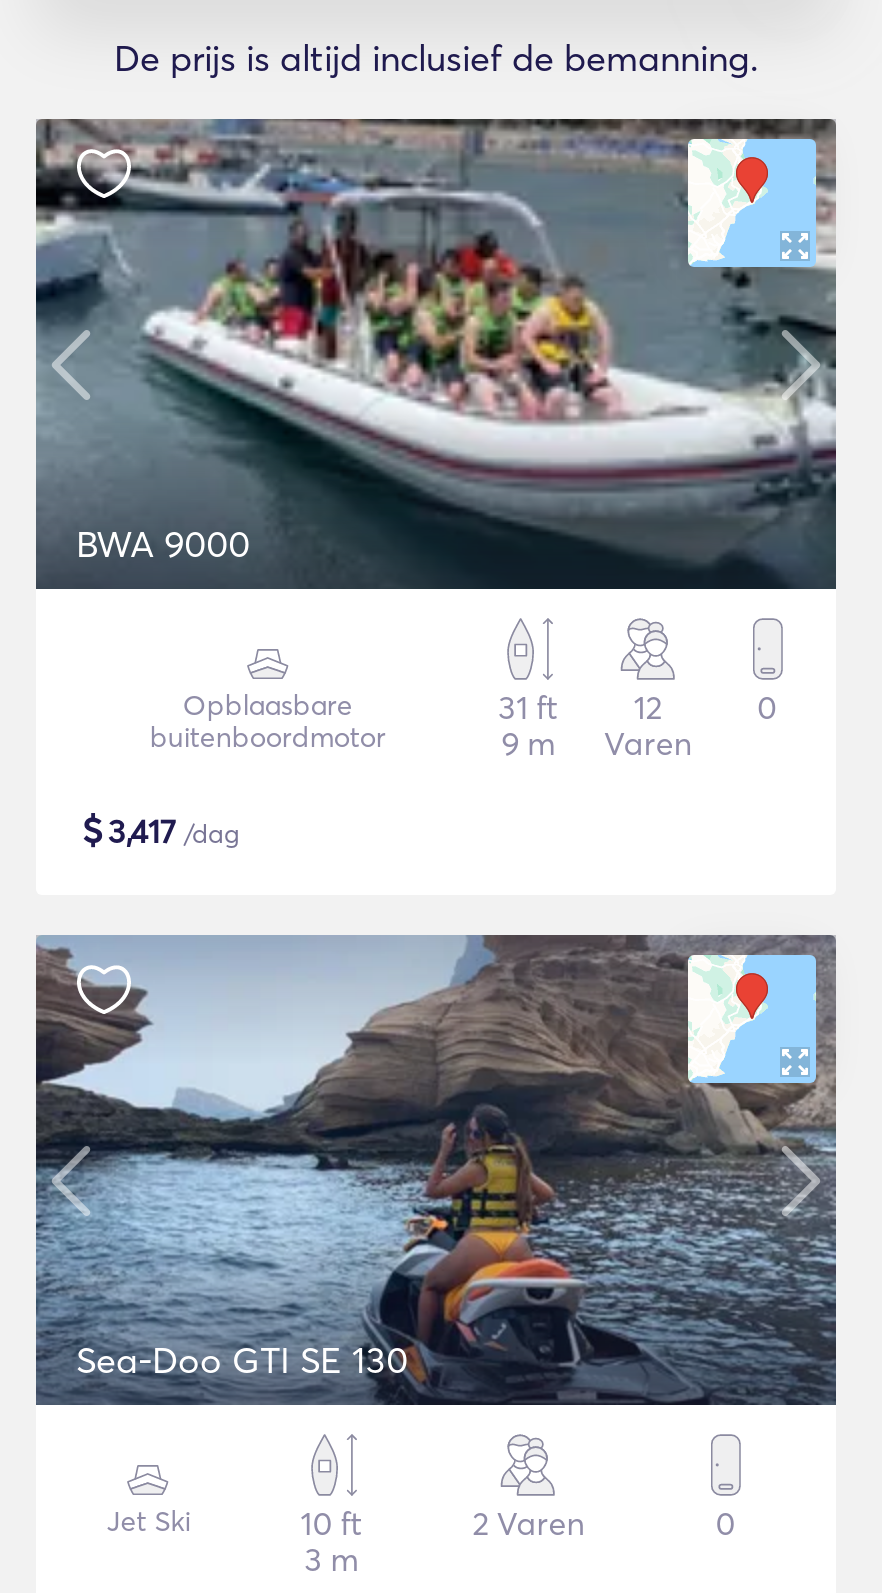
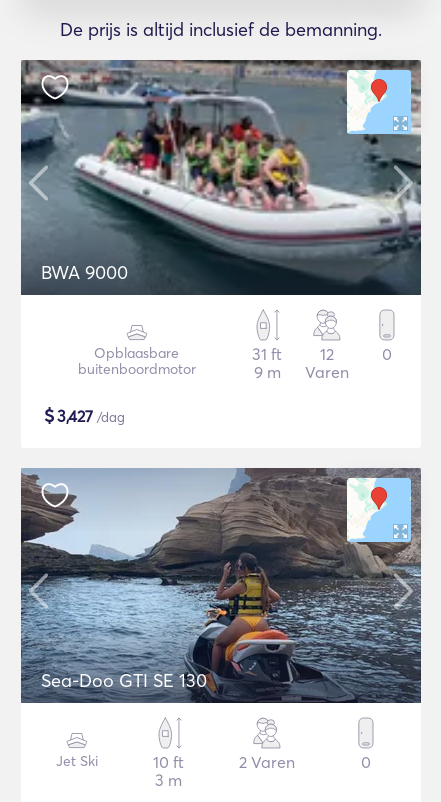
[82,807,240,853] $3,417 /dag -> [44,404,125,427] $3,427 /dag

